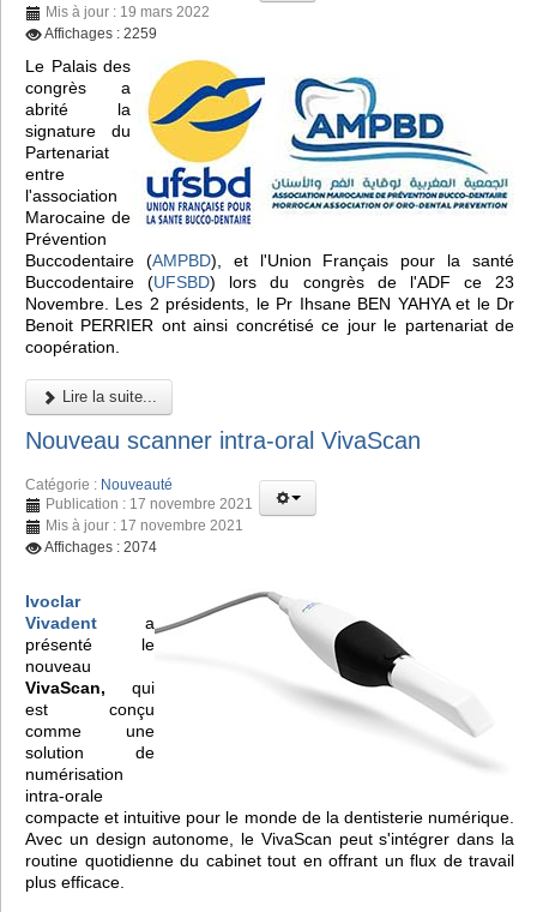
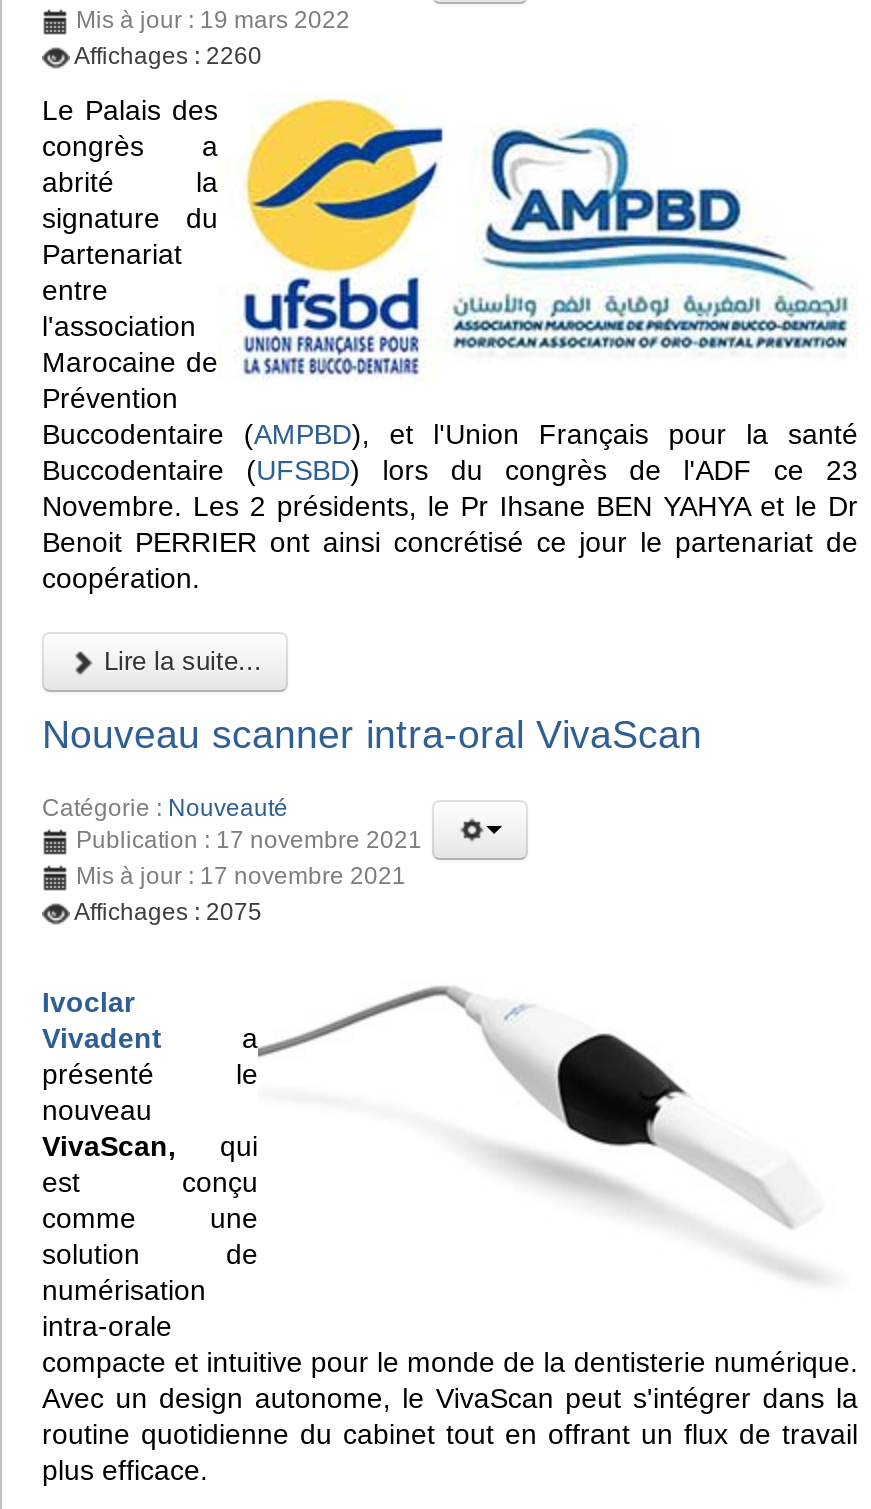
[44,25,157,42] Affichages : 2259 -> [74,42,262,70] Affichages : 2260
[44,538,157,555] Affichages : 2074 -> [74,897,262,925] Affichages : 2075

